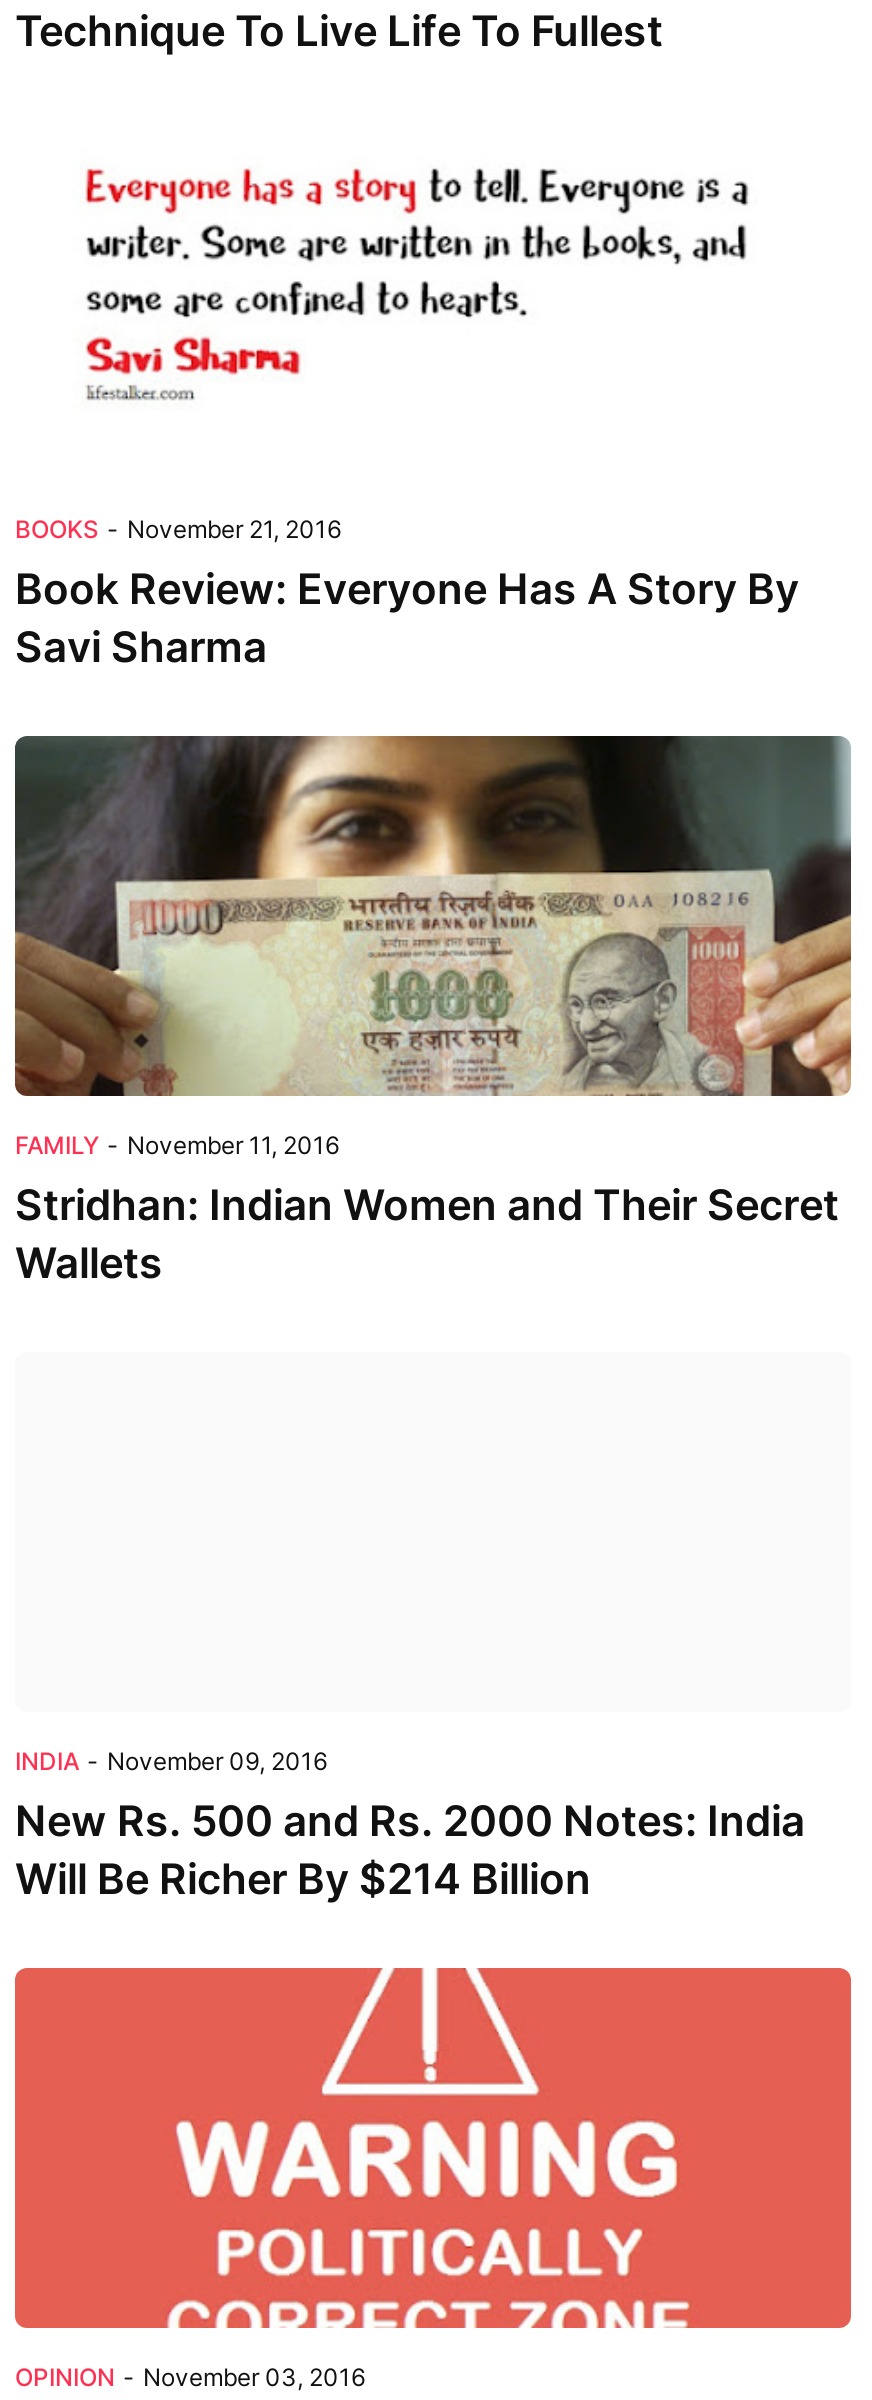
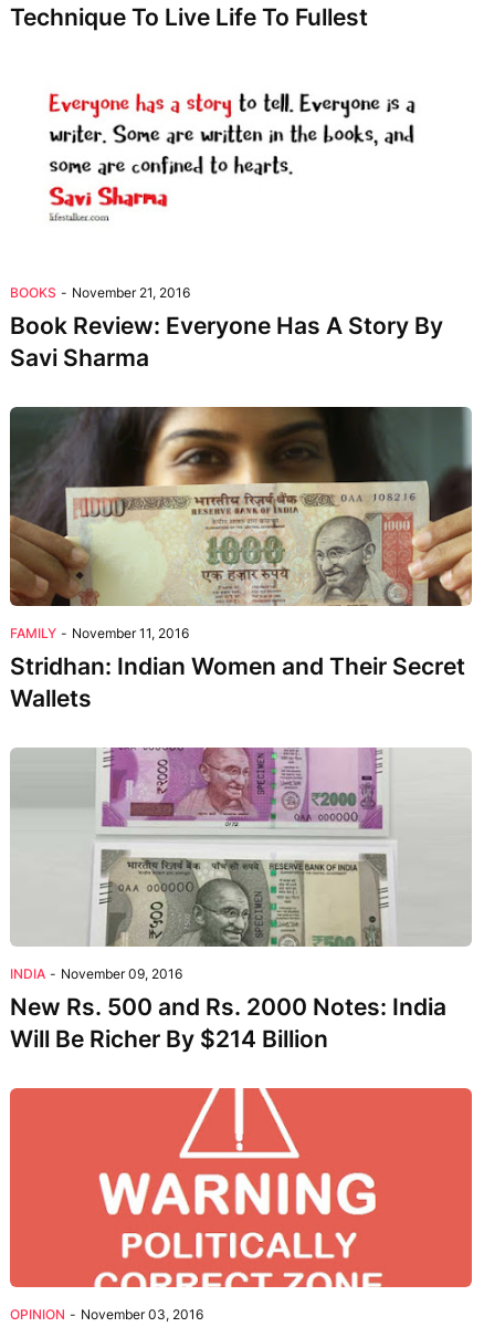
none -> [10,746,472,948] [image]

